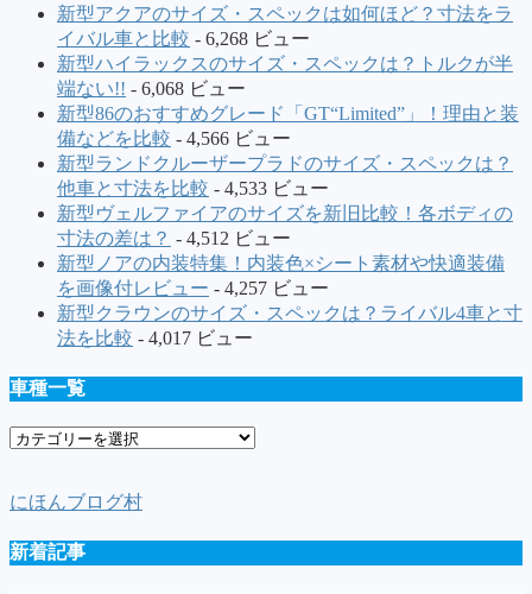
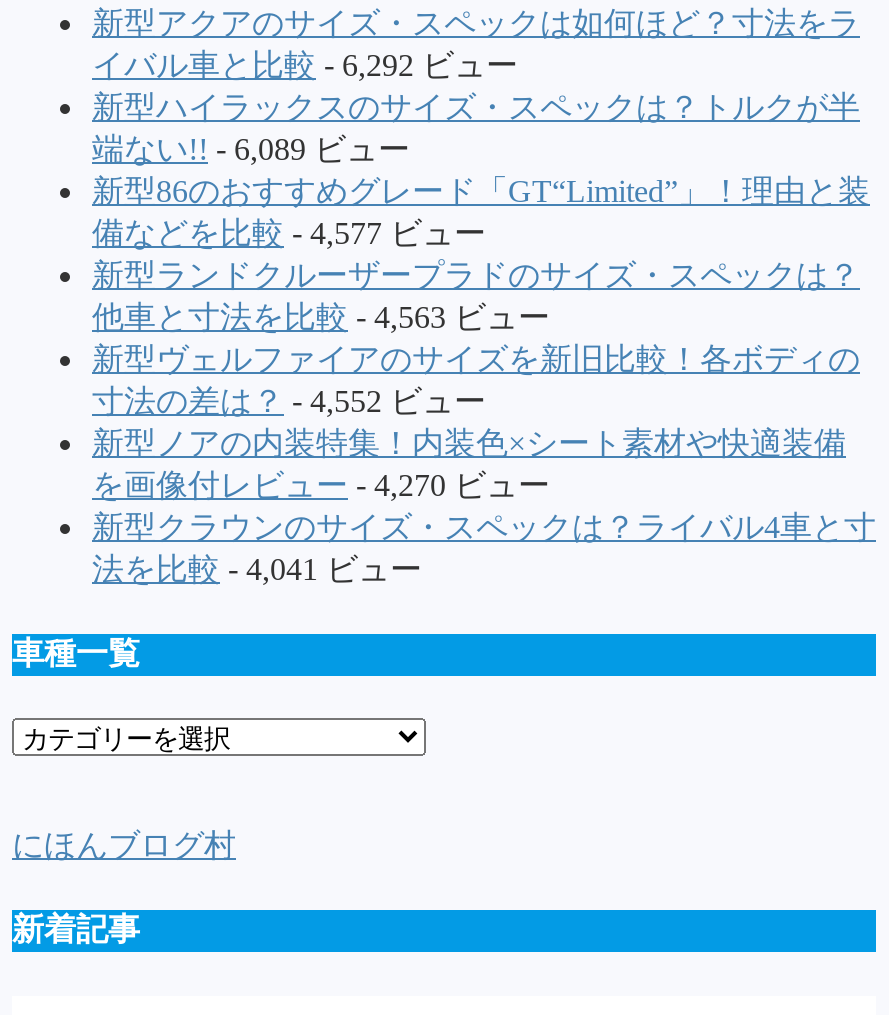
[57,28,310,48] イバル車と比較- 6,268 ビュー -> [92,47,518,81] イバル車と比較- 6,292 ビュー
[57,78,246,98] 端ない!! - 6,068 ビュー -> [92,131,410,165] 端ない!! - 6,089 ビュー
[57,128,291,148] 備などを比較- 4,566 ビュー -> [92,215,486,249] 備などを比較- 4,577 ビュー
[57,178,329,198] 他車と寸法を比較- 4,533 ビュー -> [92,299,550,333] 他車と寸法を比較- 4,563 ビュー
[57,228,291,248] 寸法の差は？- 4,512 ビュー -> [92,383,486,417] 寸法の差は？- 4,552 ビュー
[57,277,329,298] を画像付レビュー- 4,257 ビュー -> [92,467,550,501] を画像付レビュー- 4,270 ビュー
[57,327,253,347] 法を比較- 4,017 ビュー -> [92,551,422,585] 法を比較- 4,041 ビュー

